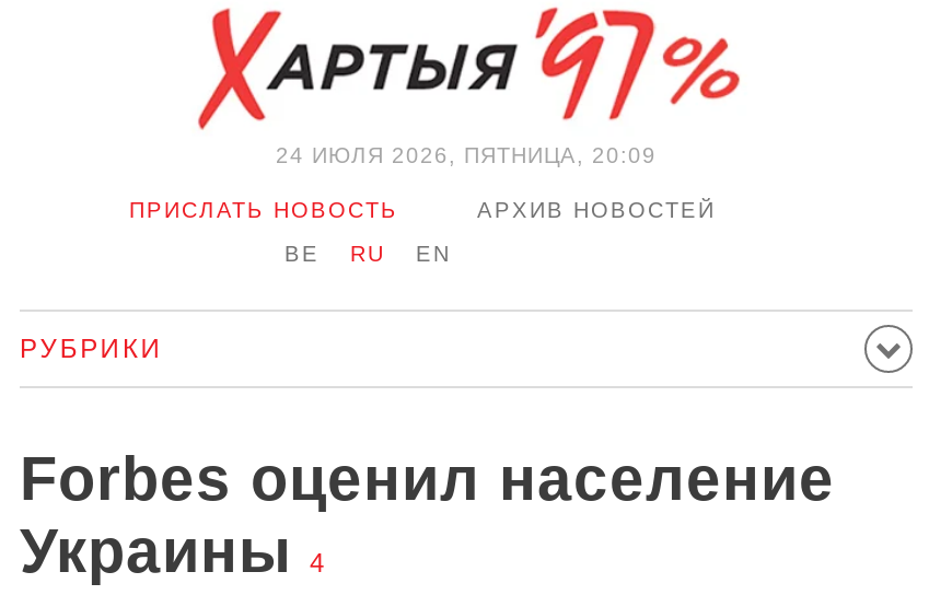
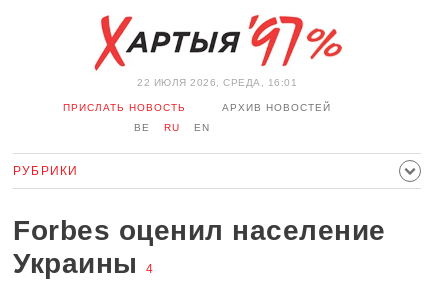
[276,143,657,167] 24 ИЮЛЯ 2026, ПЯТНИЦА, 20:09 -> [137,77,297,88] 22 ИЮЛЯ 2026, СРЕДА, 16:01

